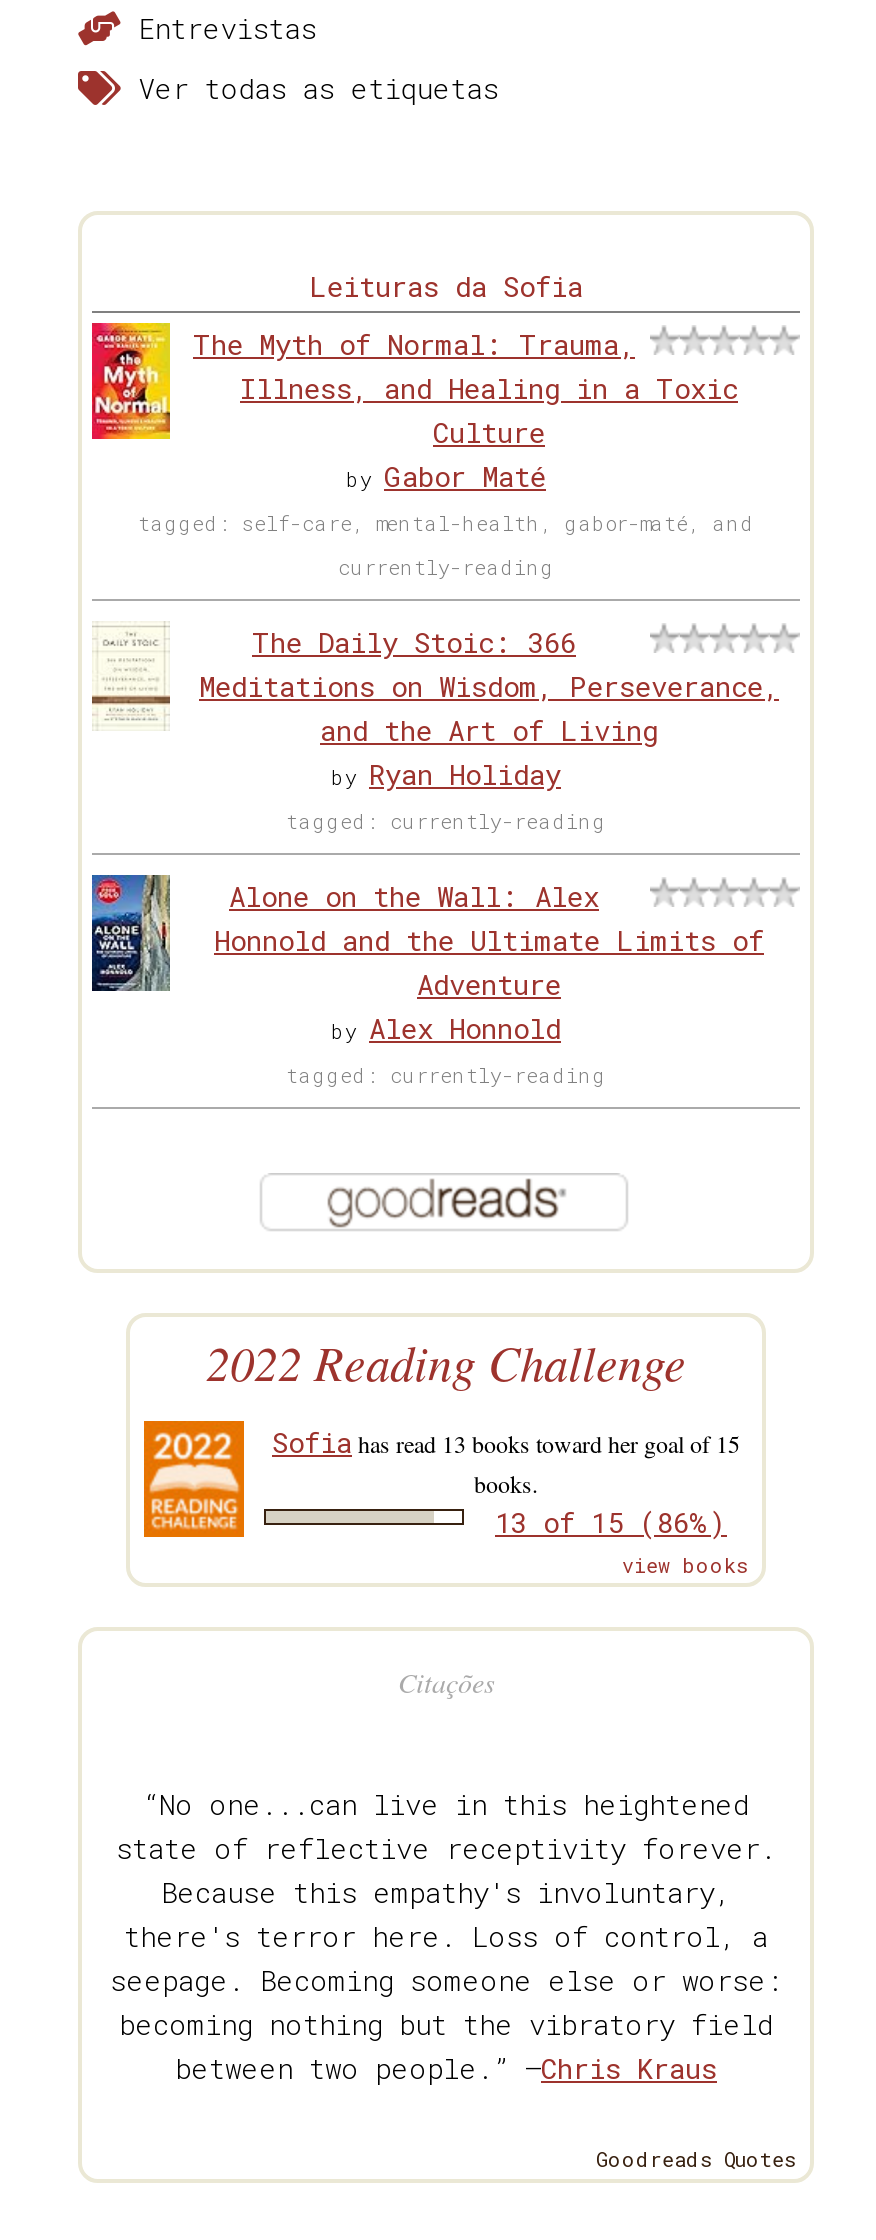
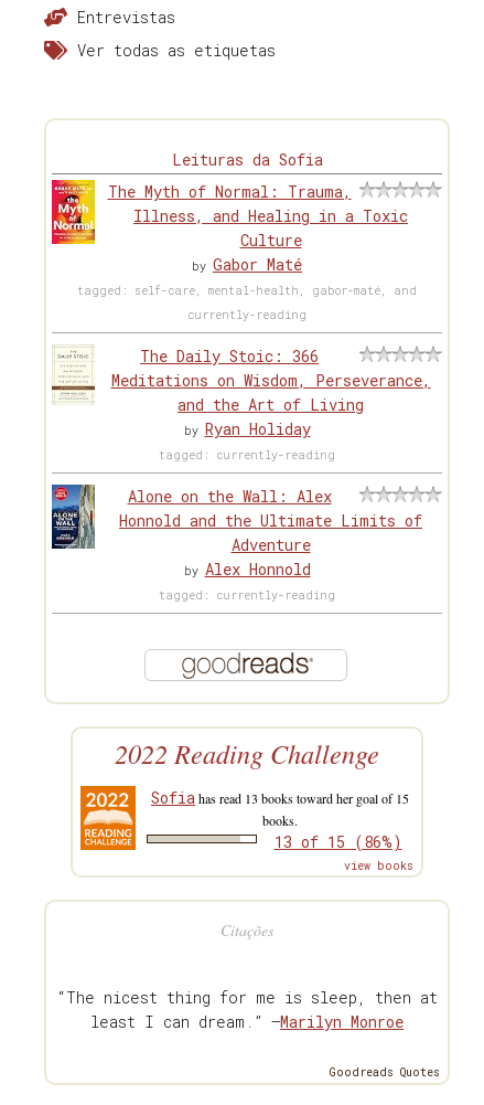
[110,1785,782,2087] “No one...can live in this heightened | state of reflective receptivity forever. | Because this empathy's involuntary, | there's terror here. Loss of control, a | seepage. Becoming someone else or worse: | becoming nothing but the vibratory field | between two people.” —Chris Kraus -> [57,987,437,1032] “The nicest thing for me is sleep, then at | least I can dream.” —Marilyn Monroe

